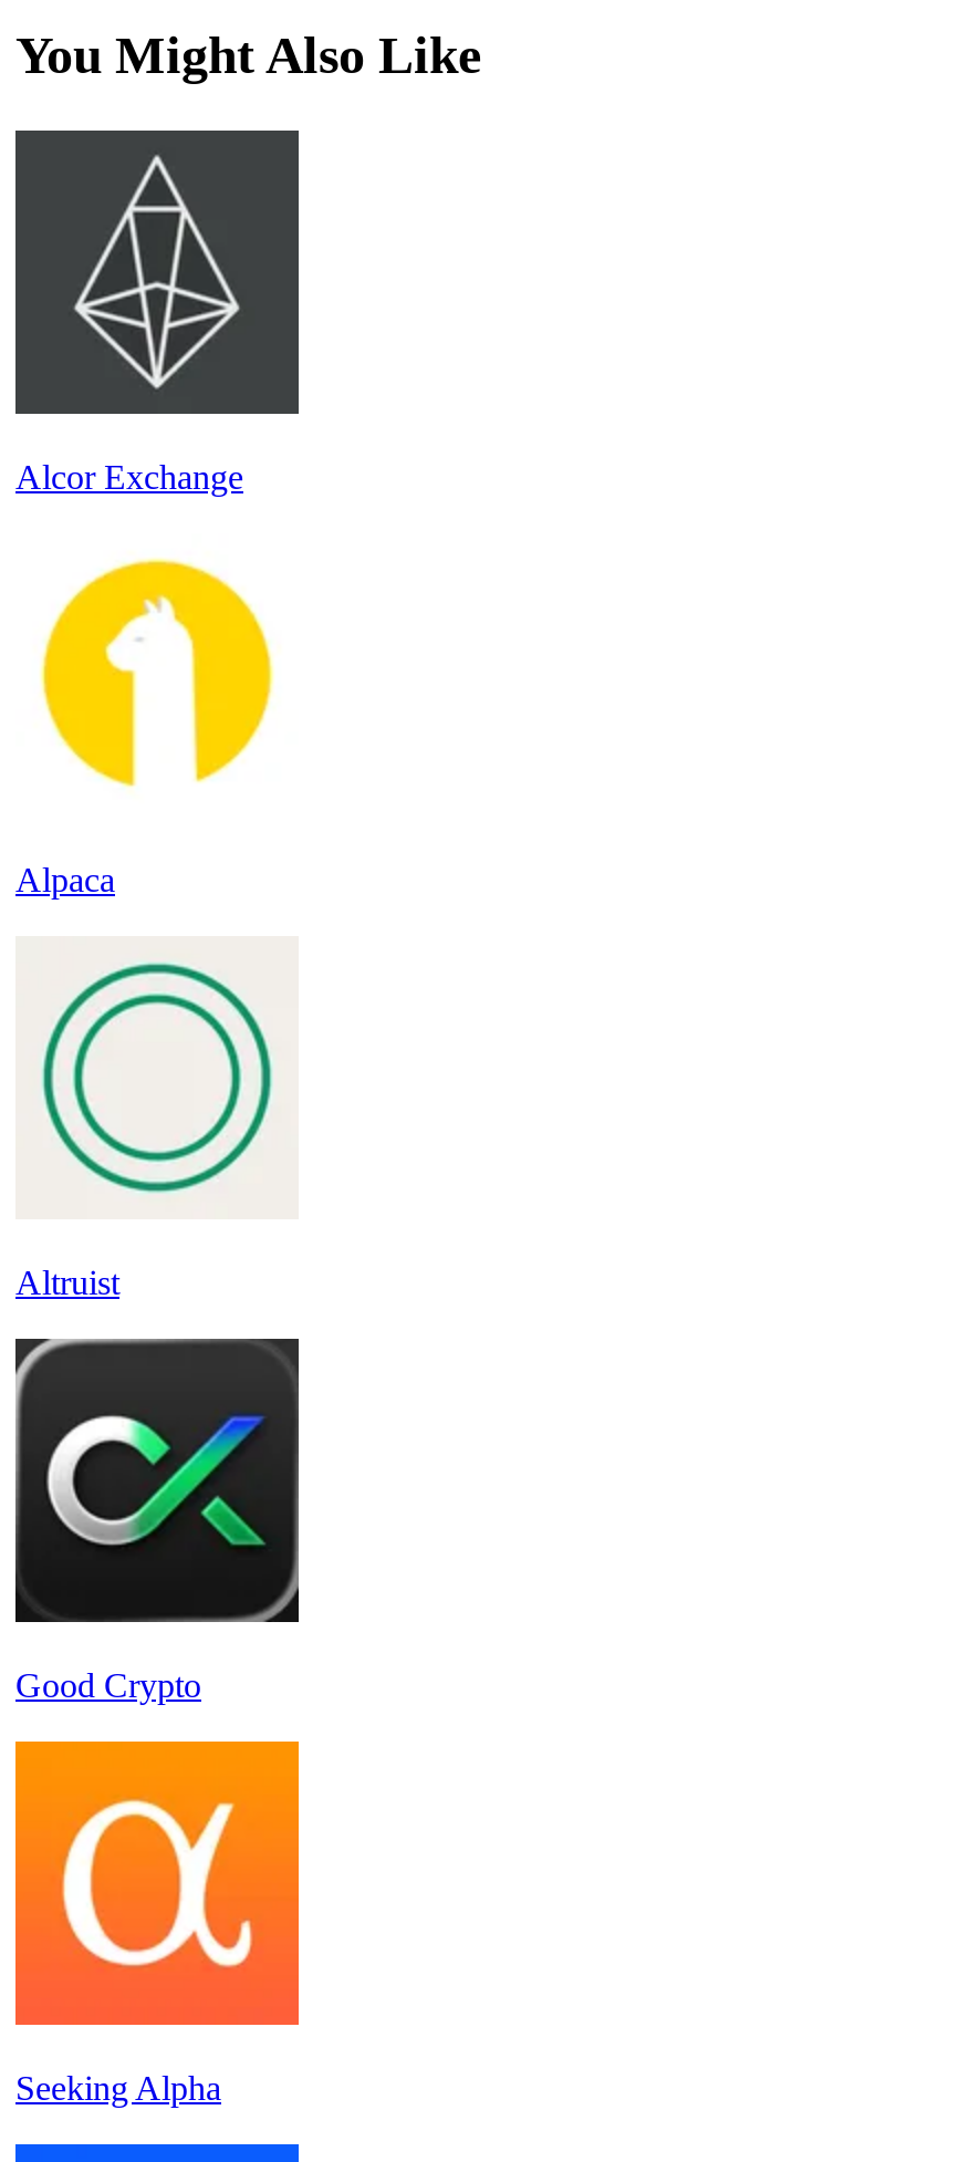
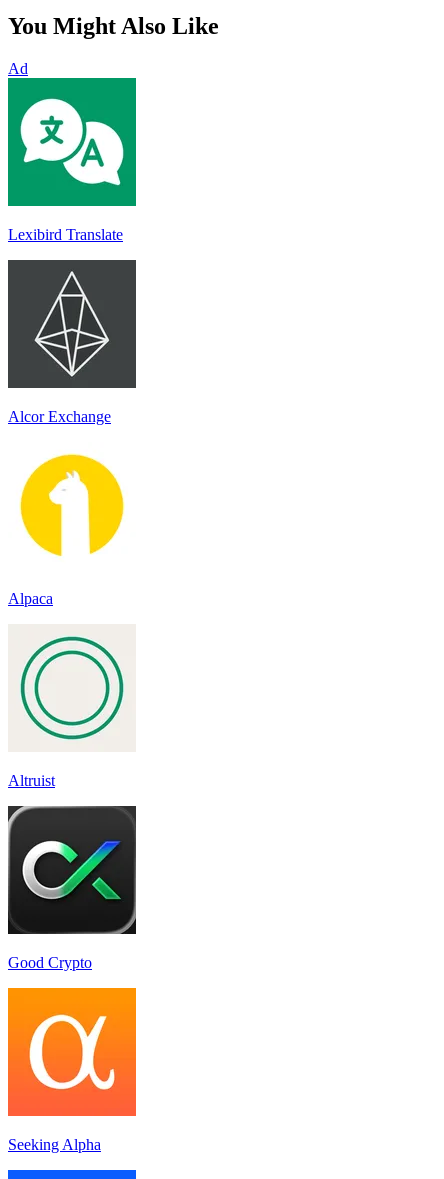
none -> [7,77,137,243] [image] | Lexibird Translate
none -> [8,60,28,77] Ad

